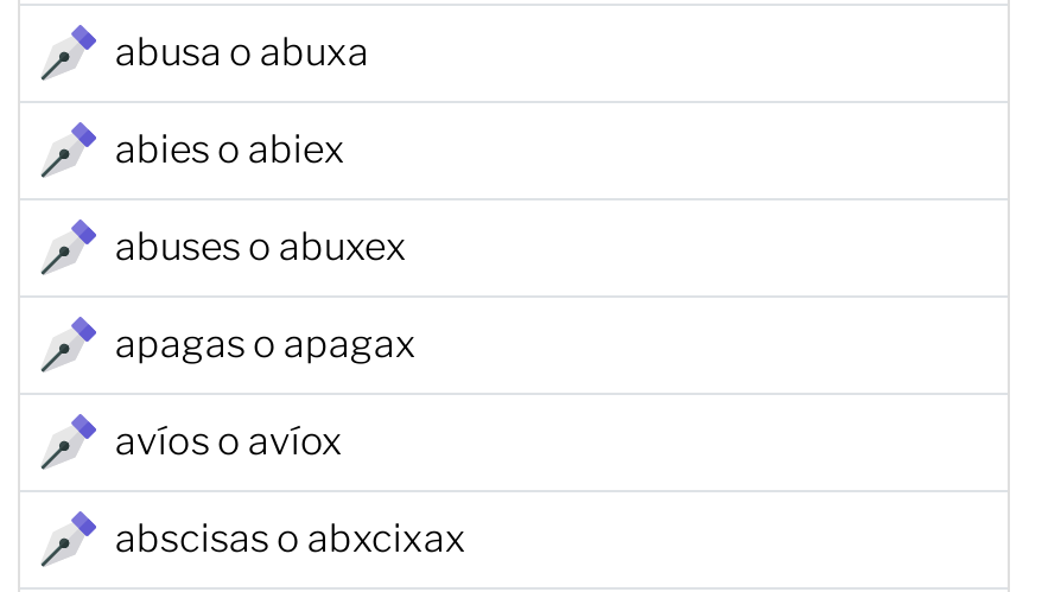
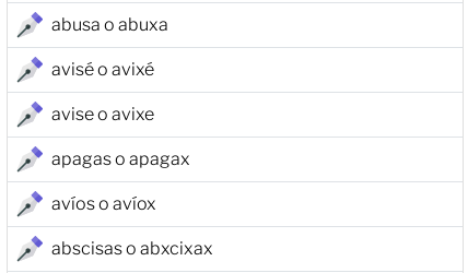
[115,126,345,171] abies o abiex -> [51,59,154,79] avisé o avixé
[115,224,407,269] abuses o abuxex -> [51,103,154,124] avise o avixe

